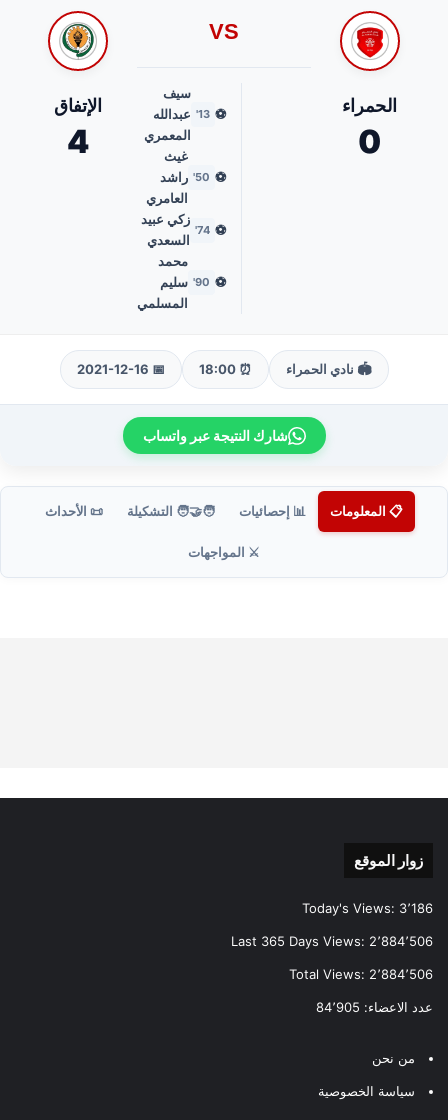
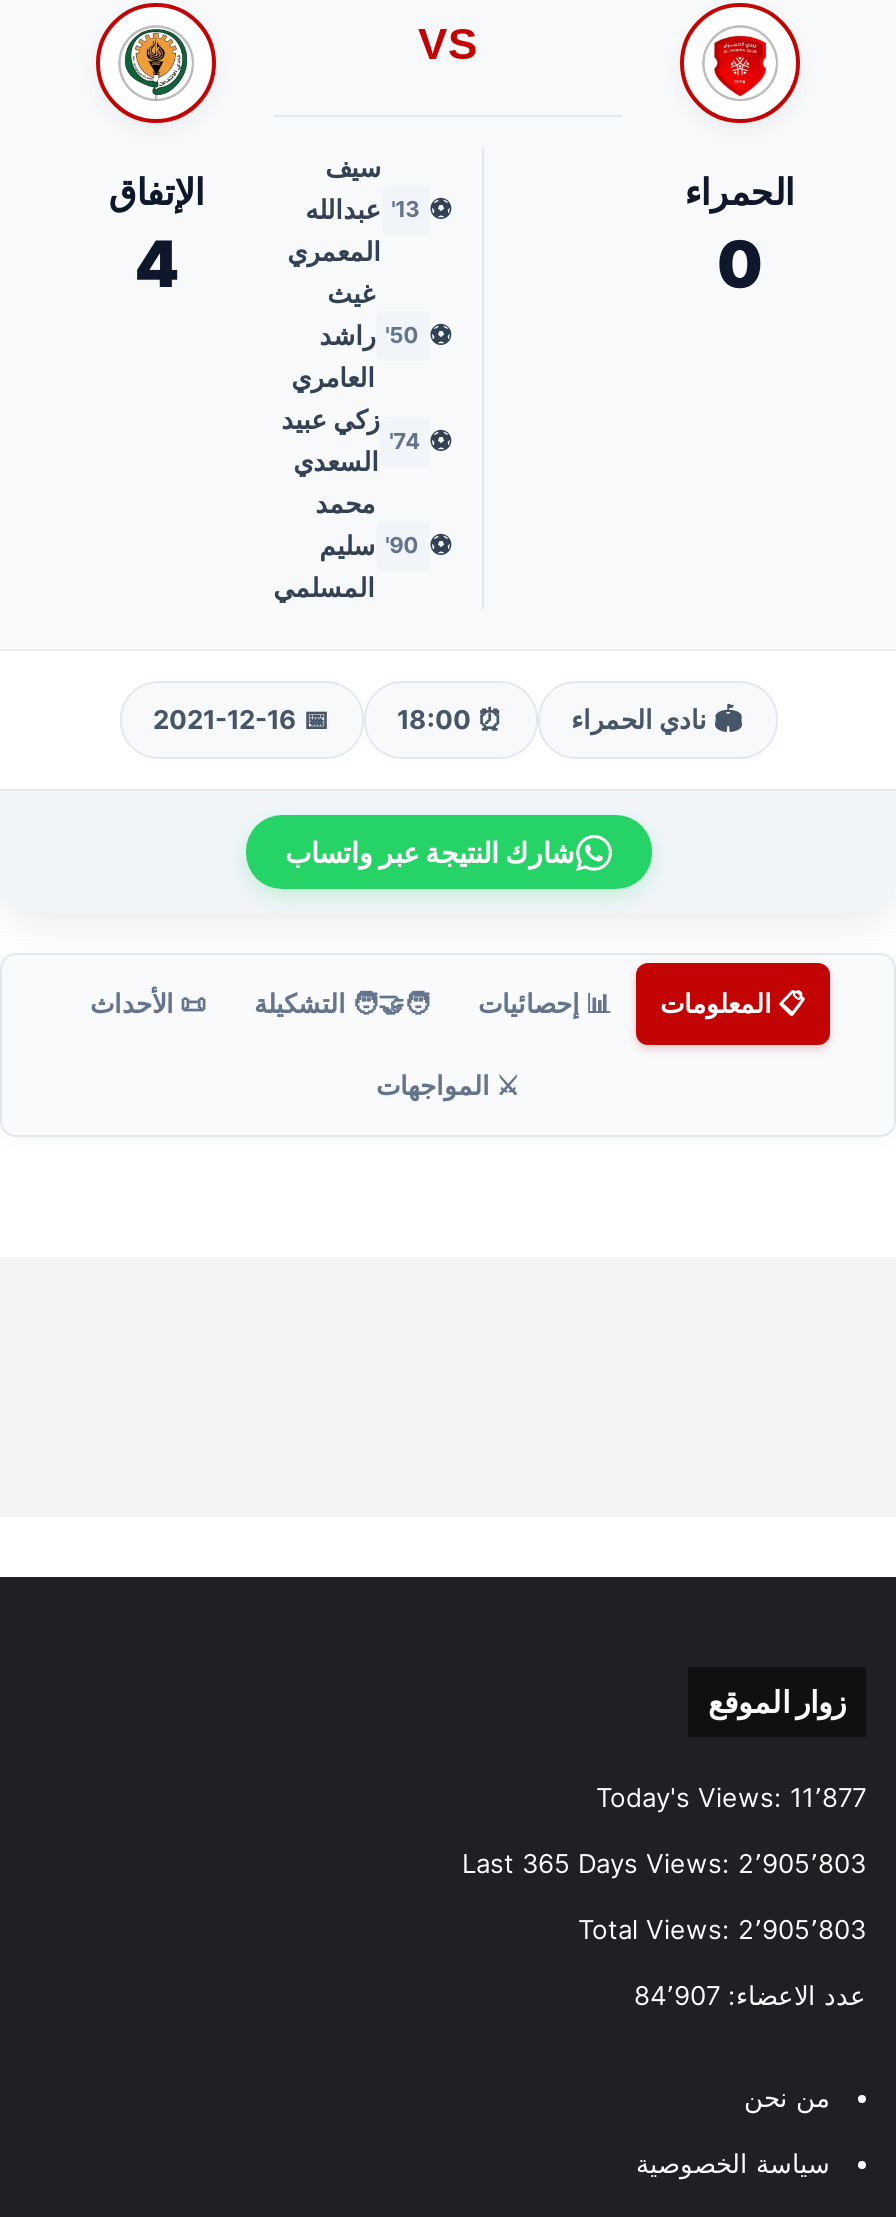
[302,900,433,916] Today's Views: 3٬186 -> [596,1781,866,1813] Today's Views: 11٬877
[231,933,433,949] Last 365 Days Views: 2٬884٬506 -> [462,1847,866,1879] Last 365 Days Views: 2٬905٬803
[289,966,433,982] Total Views: 2٬884٬506 -> [578,1913,866,1945] Total Views: 2٬905٬803
[316,999,433,1015] عدد الاعضاء: 84٬905 -> [634,1979,866,2011] عدد الاعضاء: 84٬907

